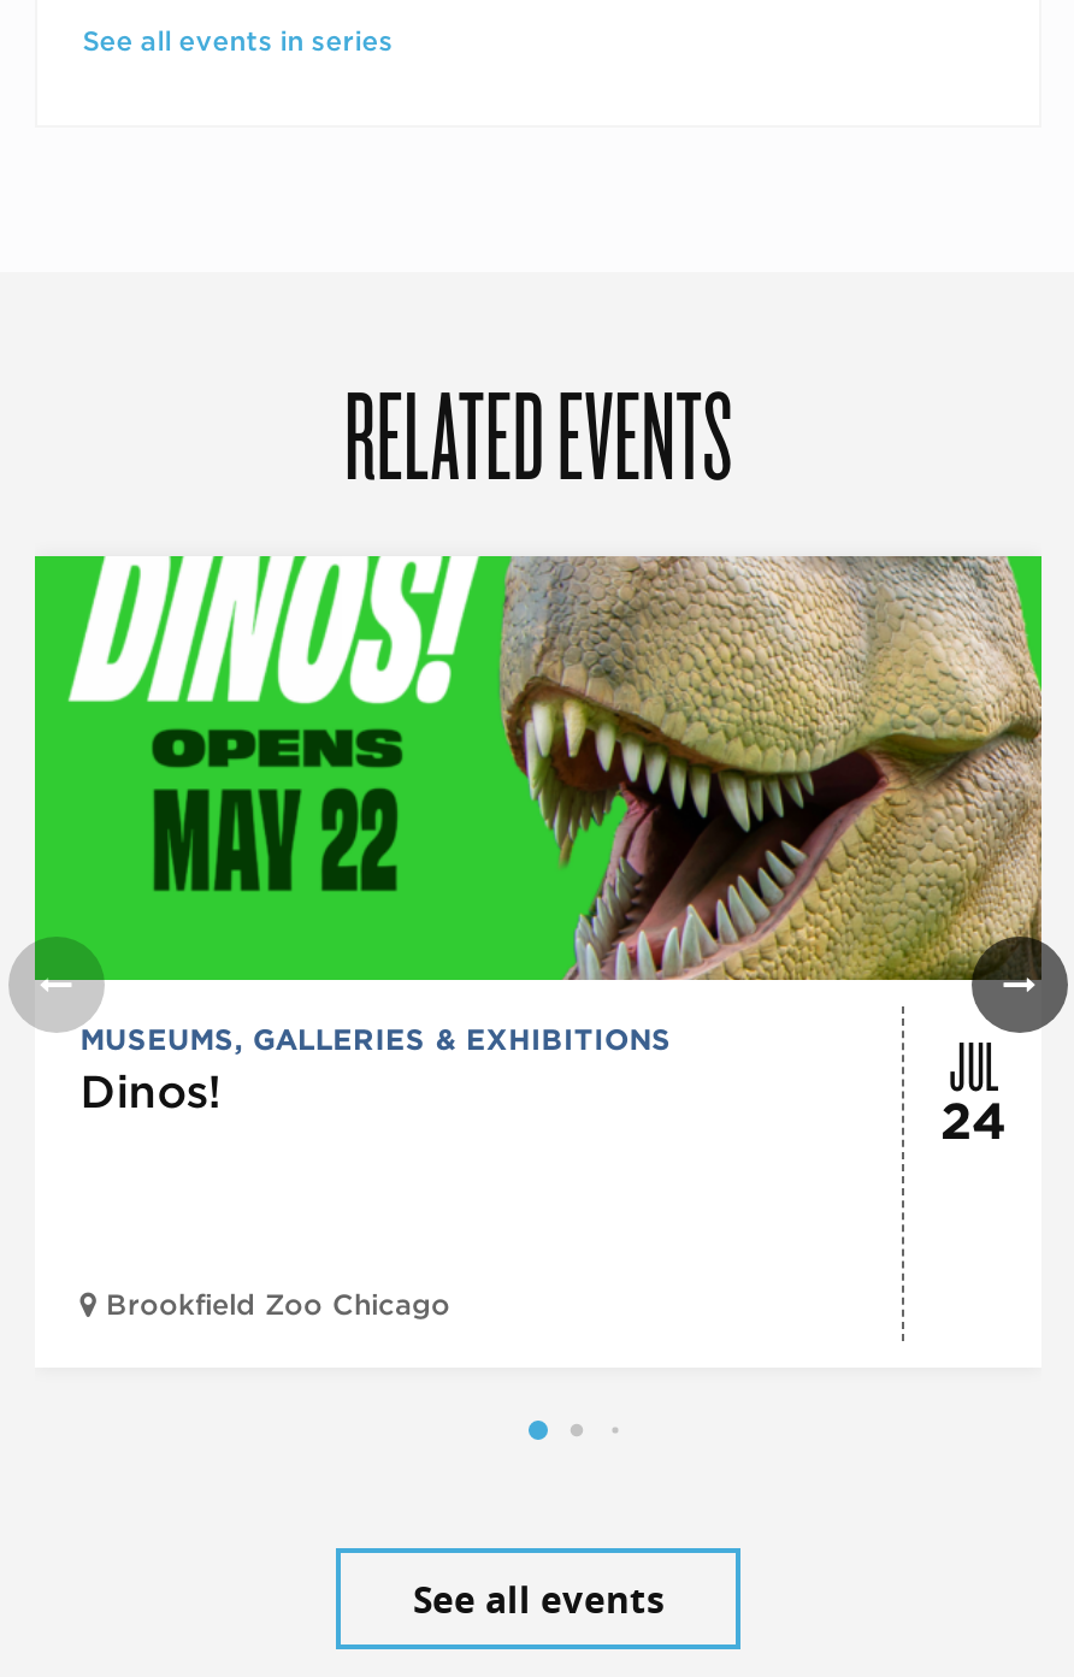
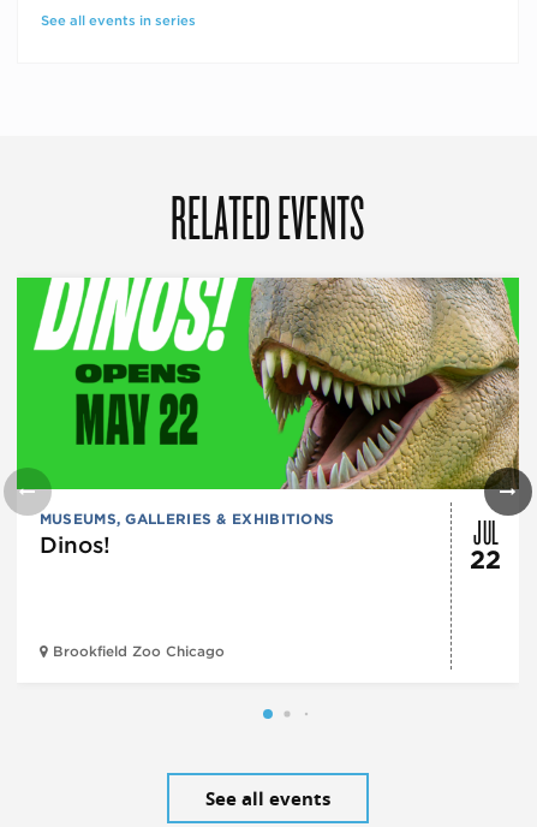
[940,1090,1005,1150] 24 -> [470,544,501,574] 22

